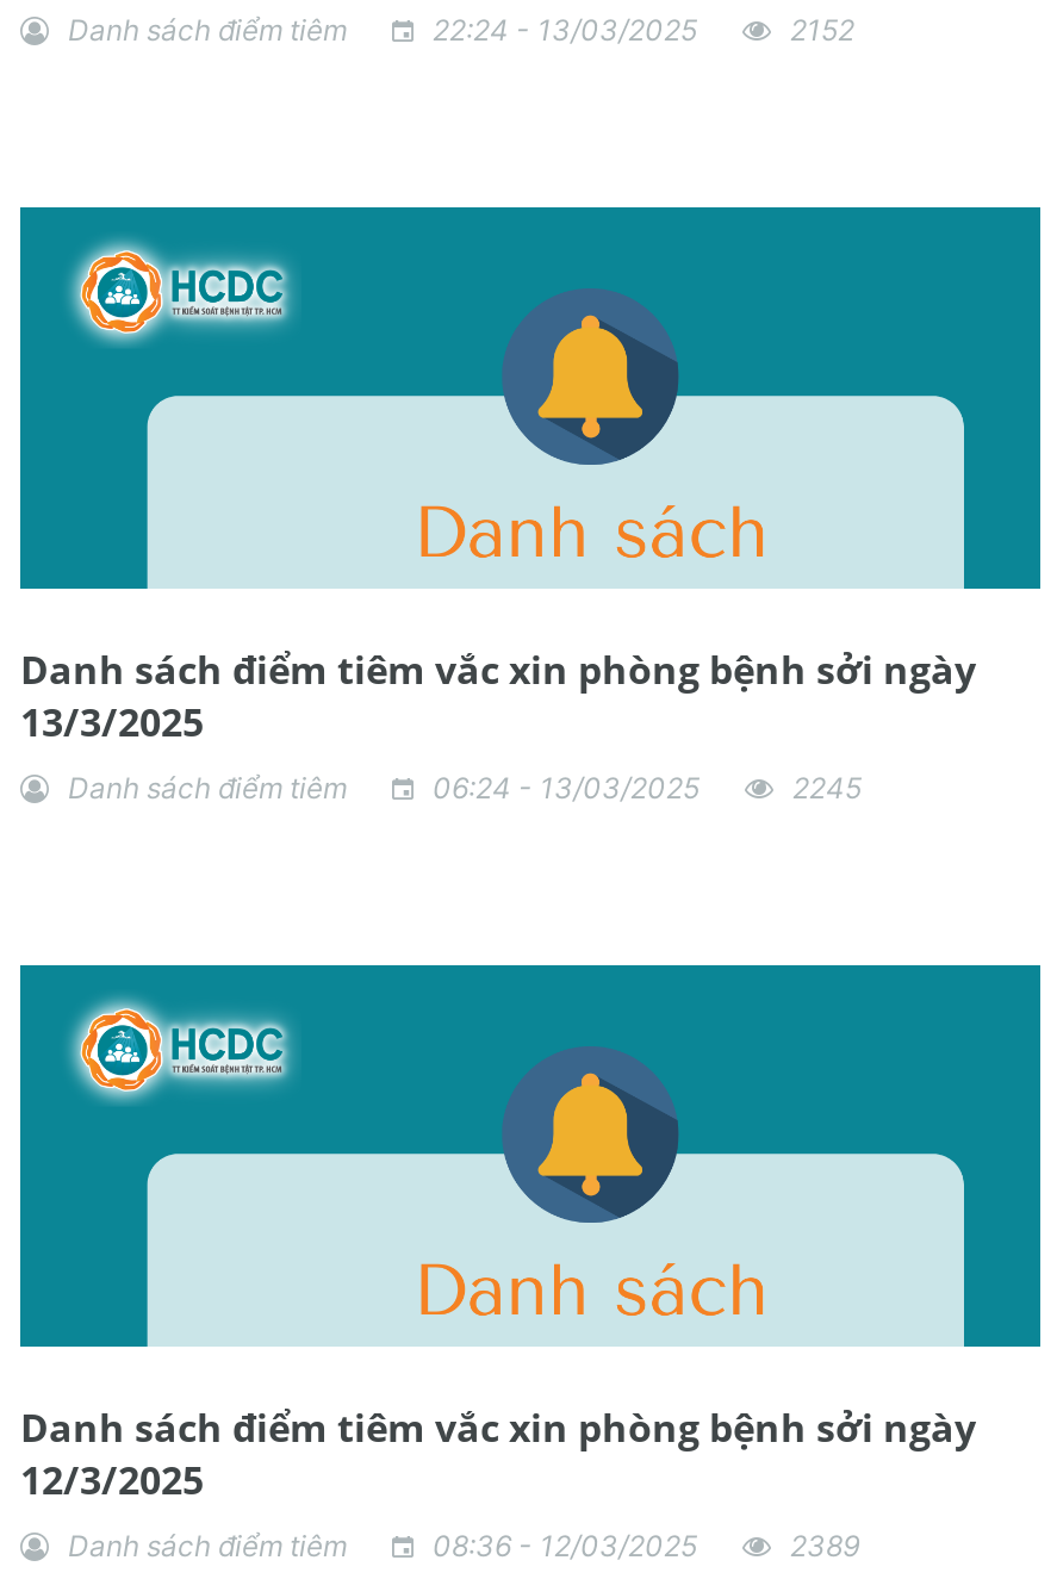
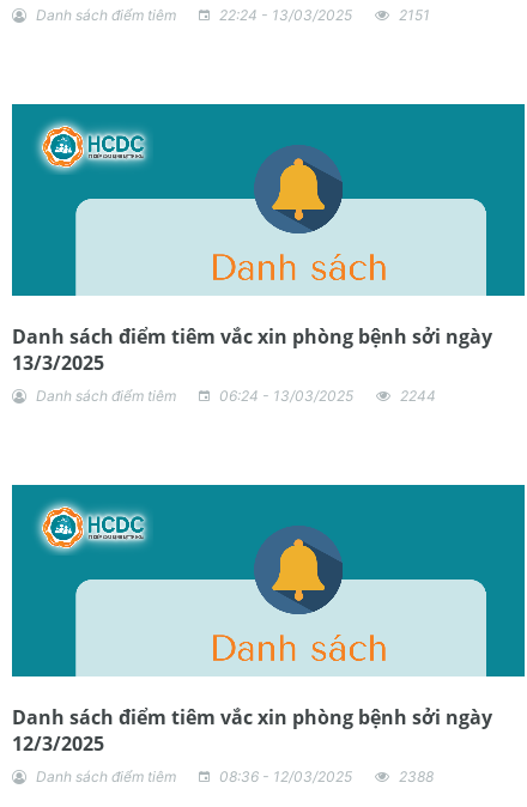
[790,11,854,47] 2152 -> [399,6,430,24] 2151
[792,769,862,805] 2245 -> [400,386,436,404] 2244
[790,1527,859,1563] 2389 -> [399,767,434,785] 2388

